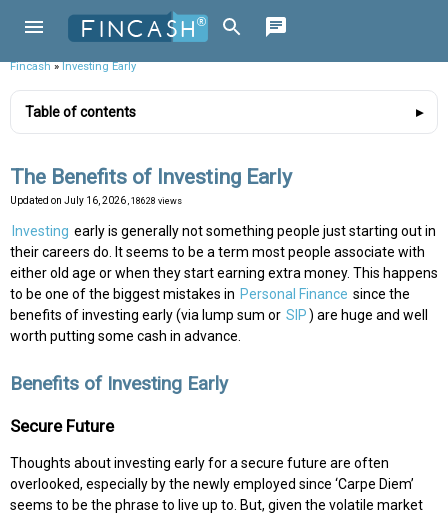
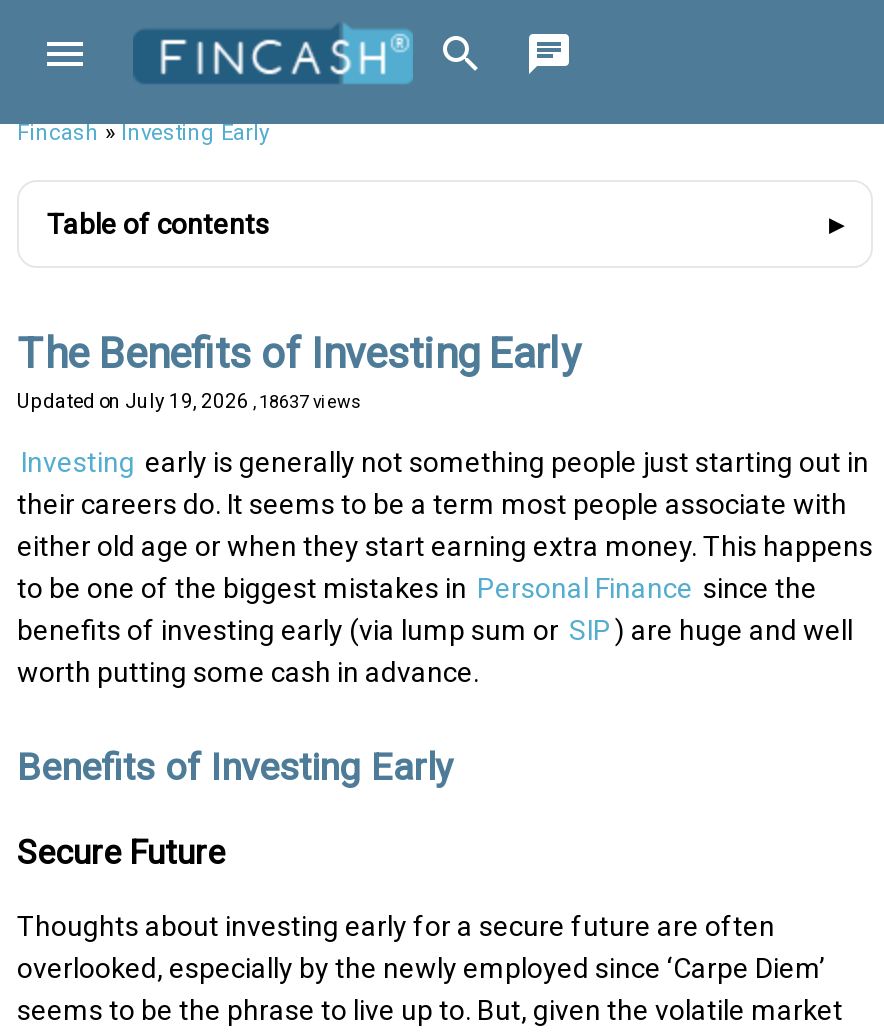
[10,195,182,206] Updated on July 16, 2026, 18628 views -> [17,391,361,413] Updated on July 19, 2026, 18637 views

